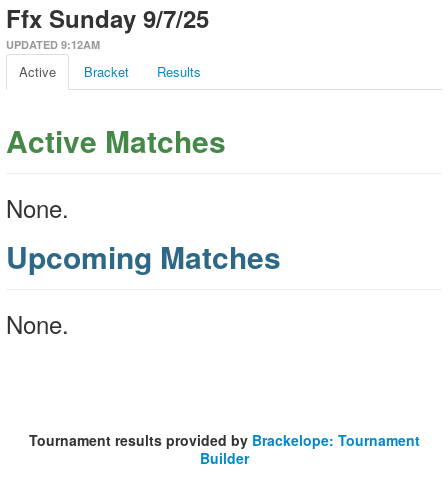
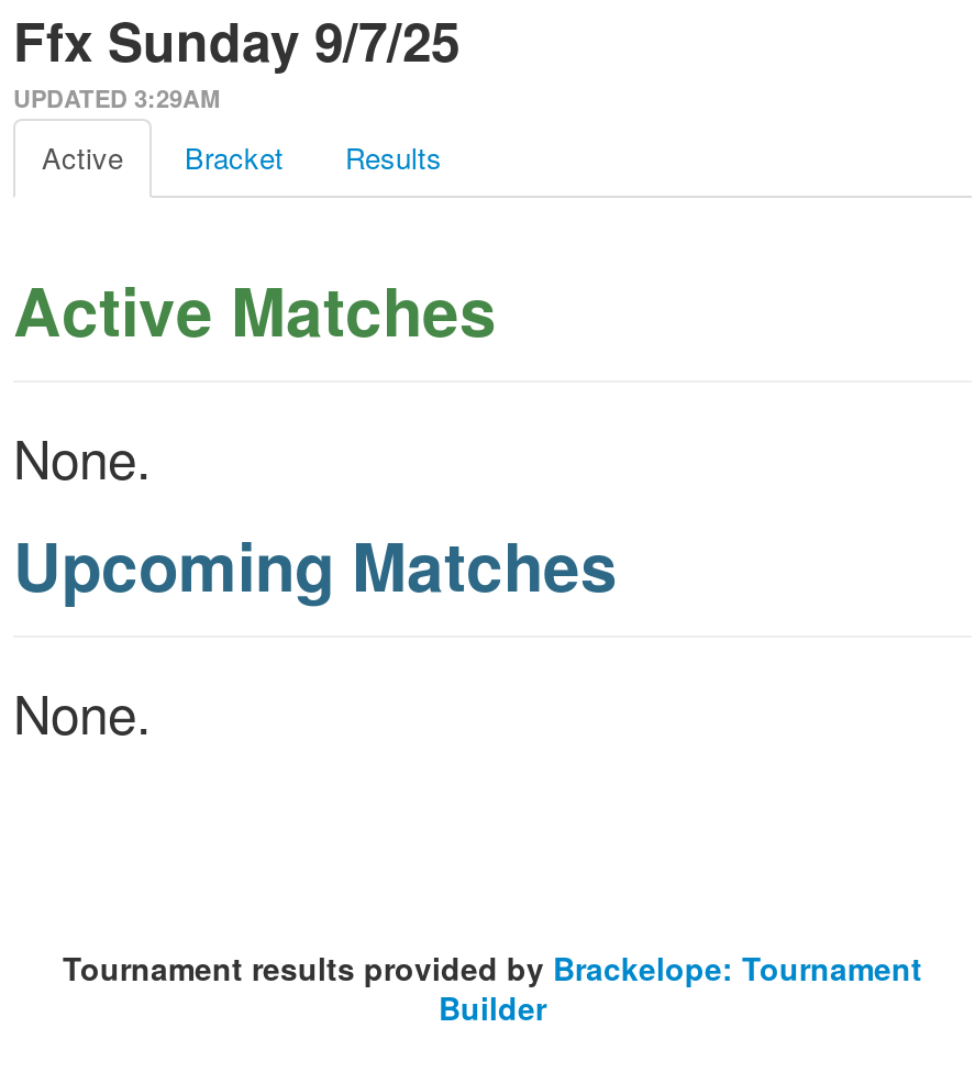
[6,37,100,52] UPDATED 9:12AM -> [13,81,220,114] UPDATED 3:29AM

